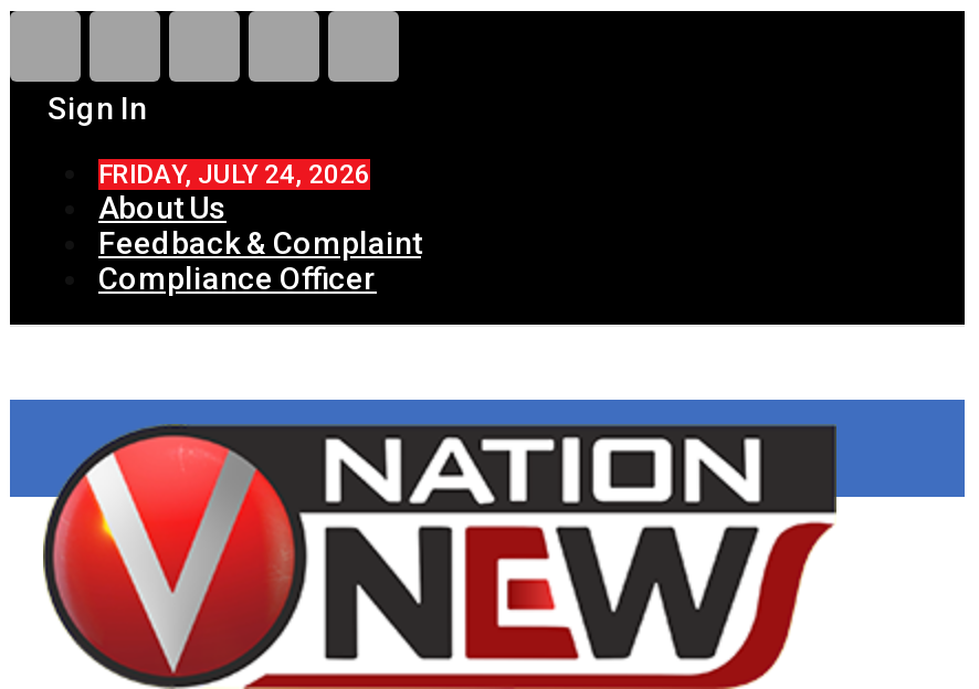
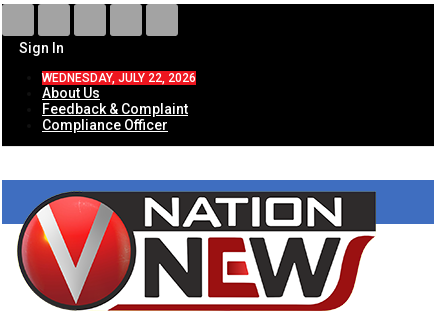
[98,159,370,190] FRIDAY, JULY 24, 2026 -> [42,71,196,85] WEDNESDAY, JULY 22, 2026

